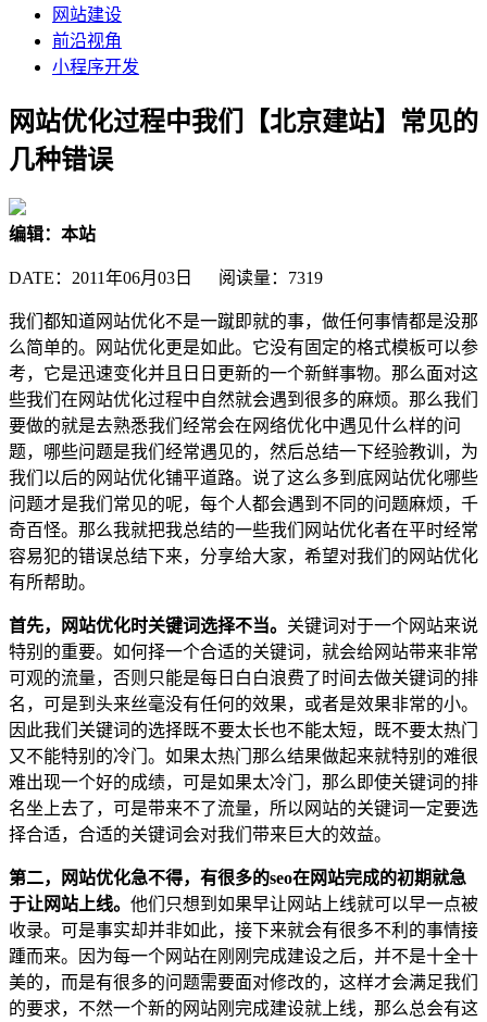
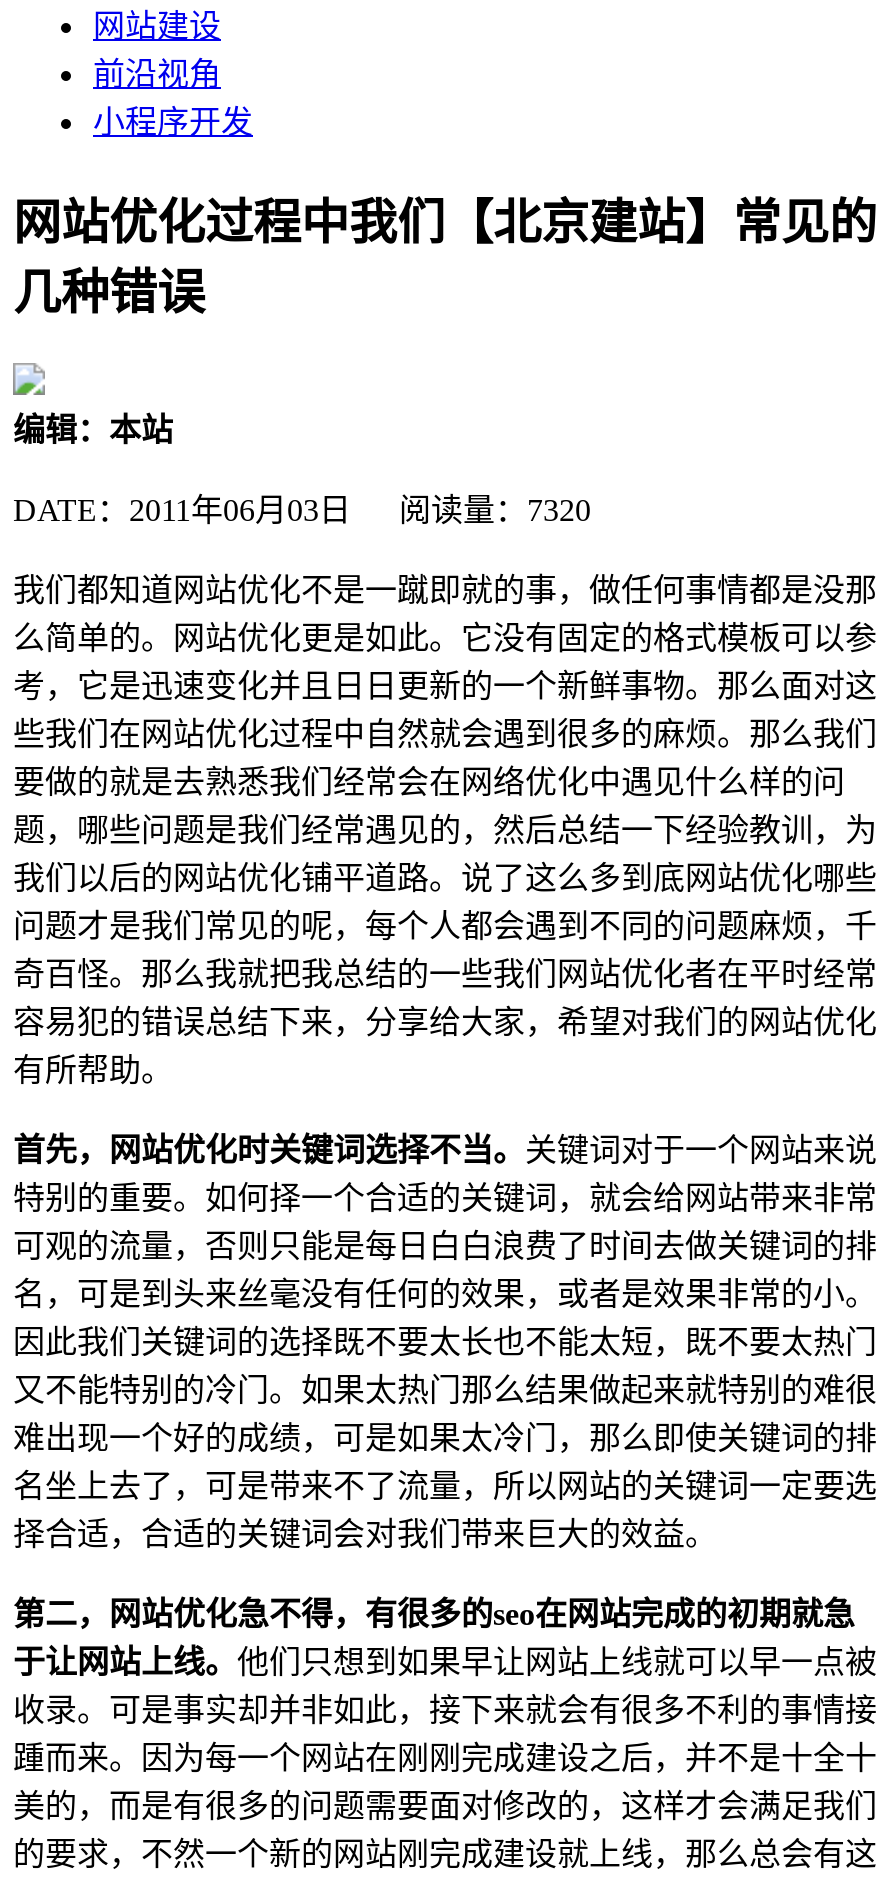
[9,268,323,287] DATE：2011年06月03日 阅读量：7319 -> [13,493,591,527] DATE：2011年06月03日 阅读量：7320

